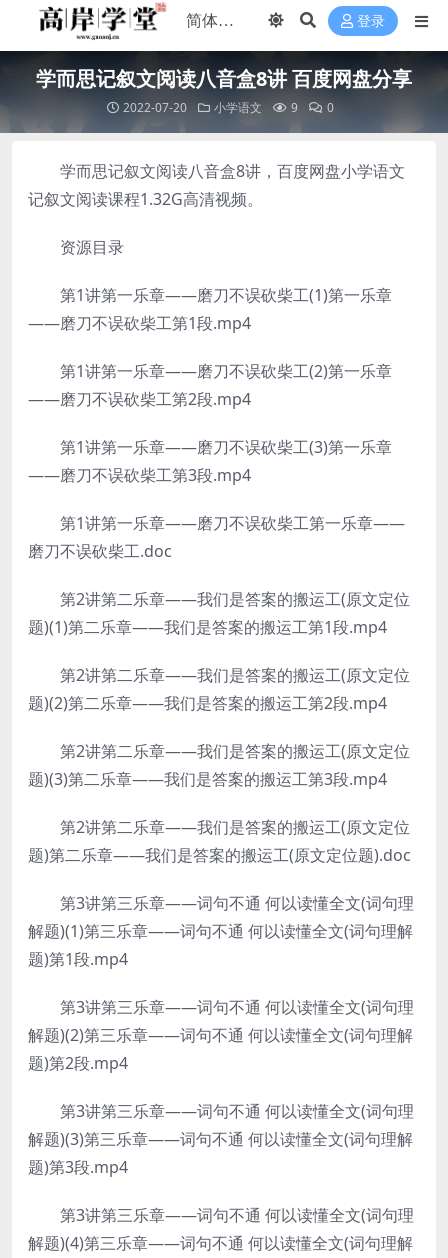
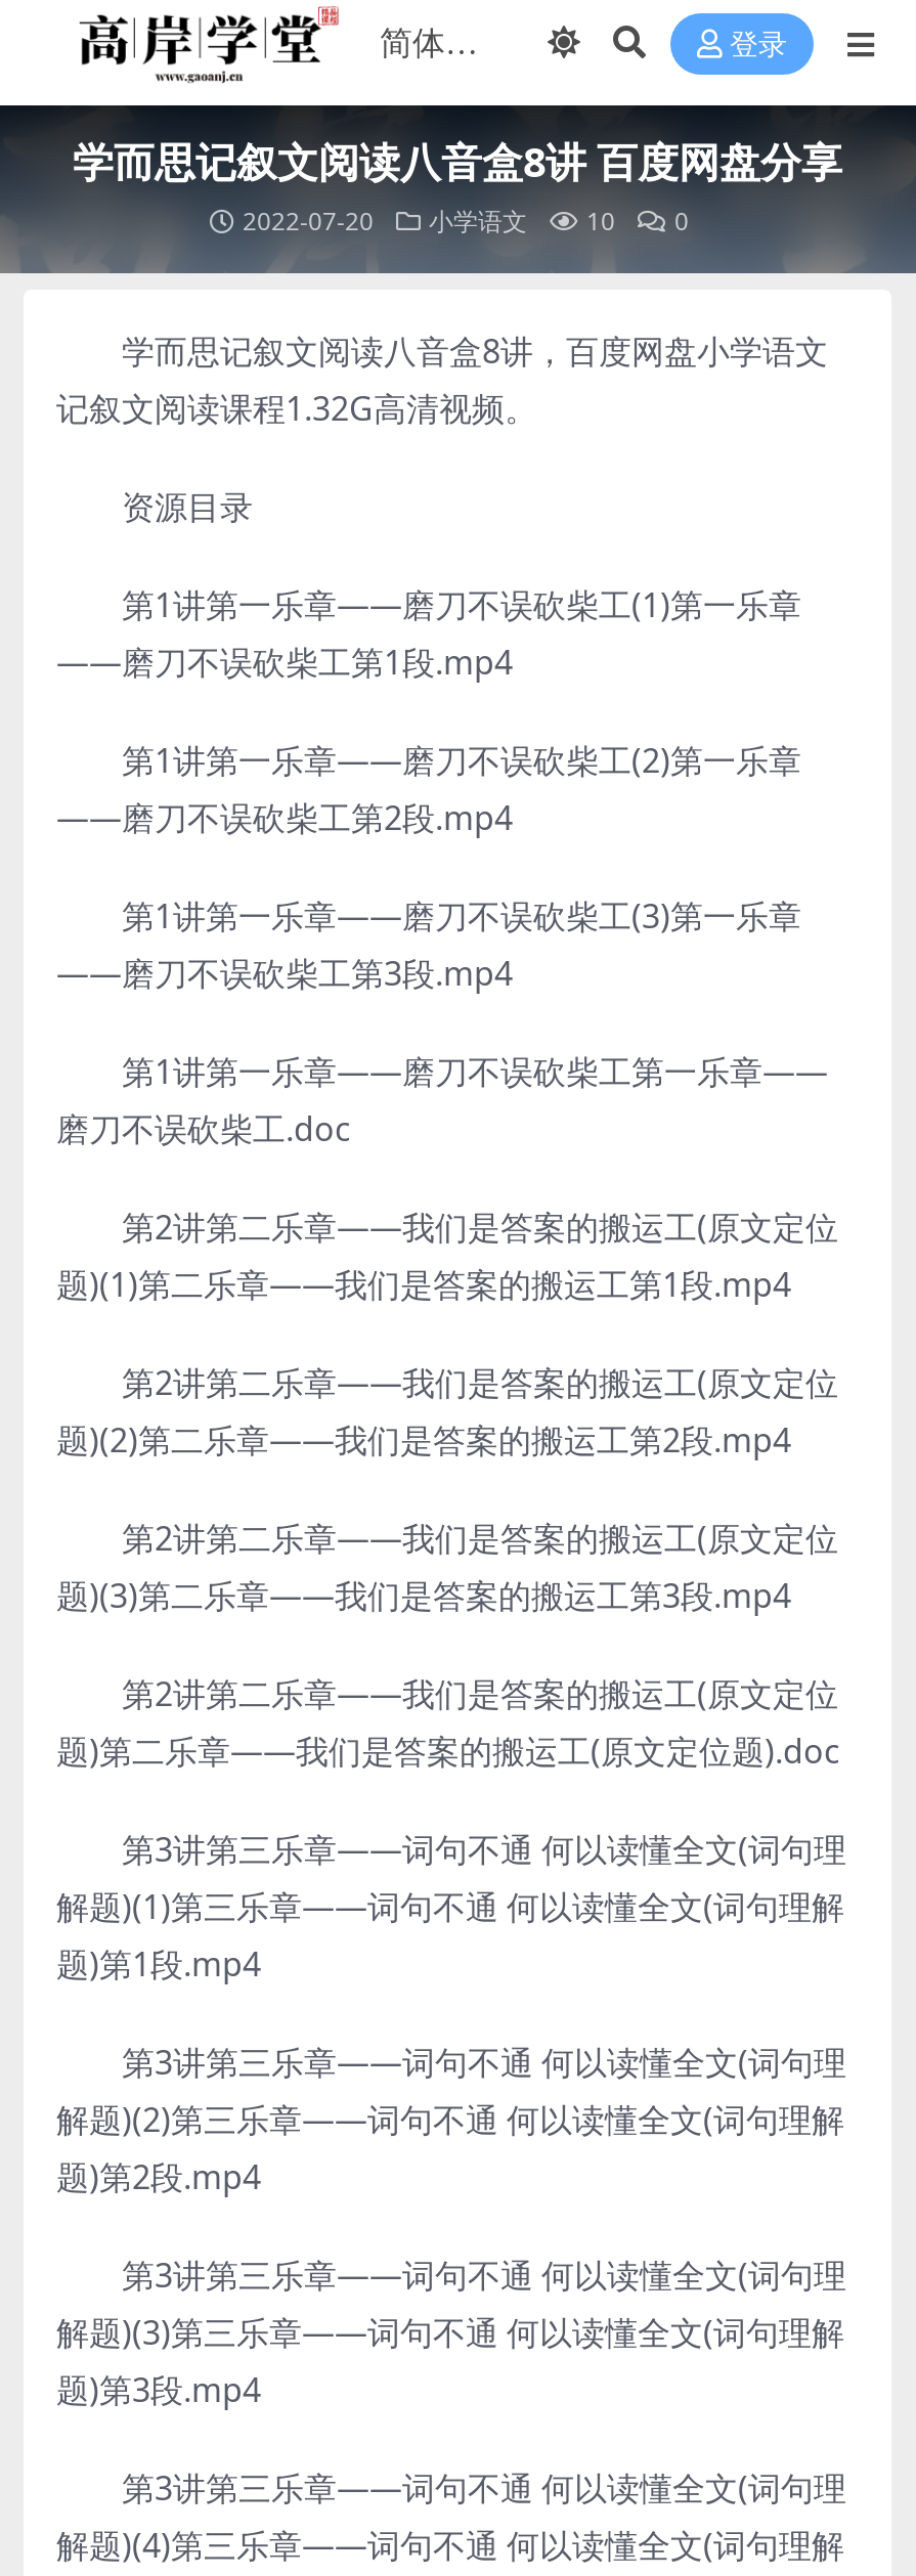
[122,99,333,116] 2022-07-20 小学语文 9 0 -> [243,204,689,238] 2022-07-20 小学语文 10 0

